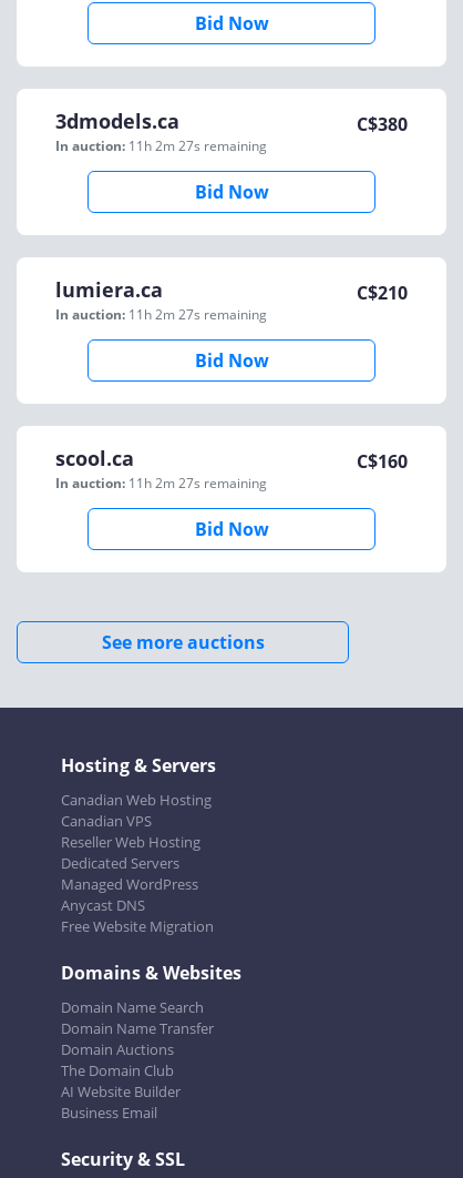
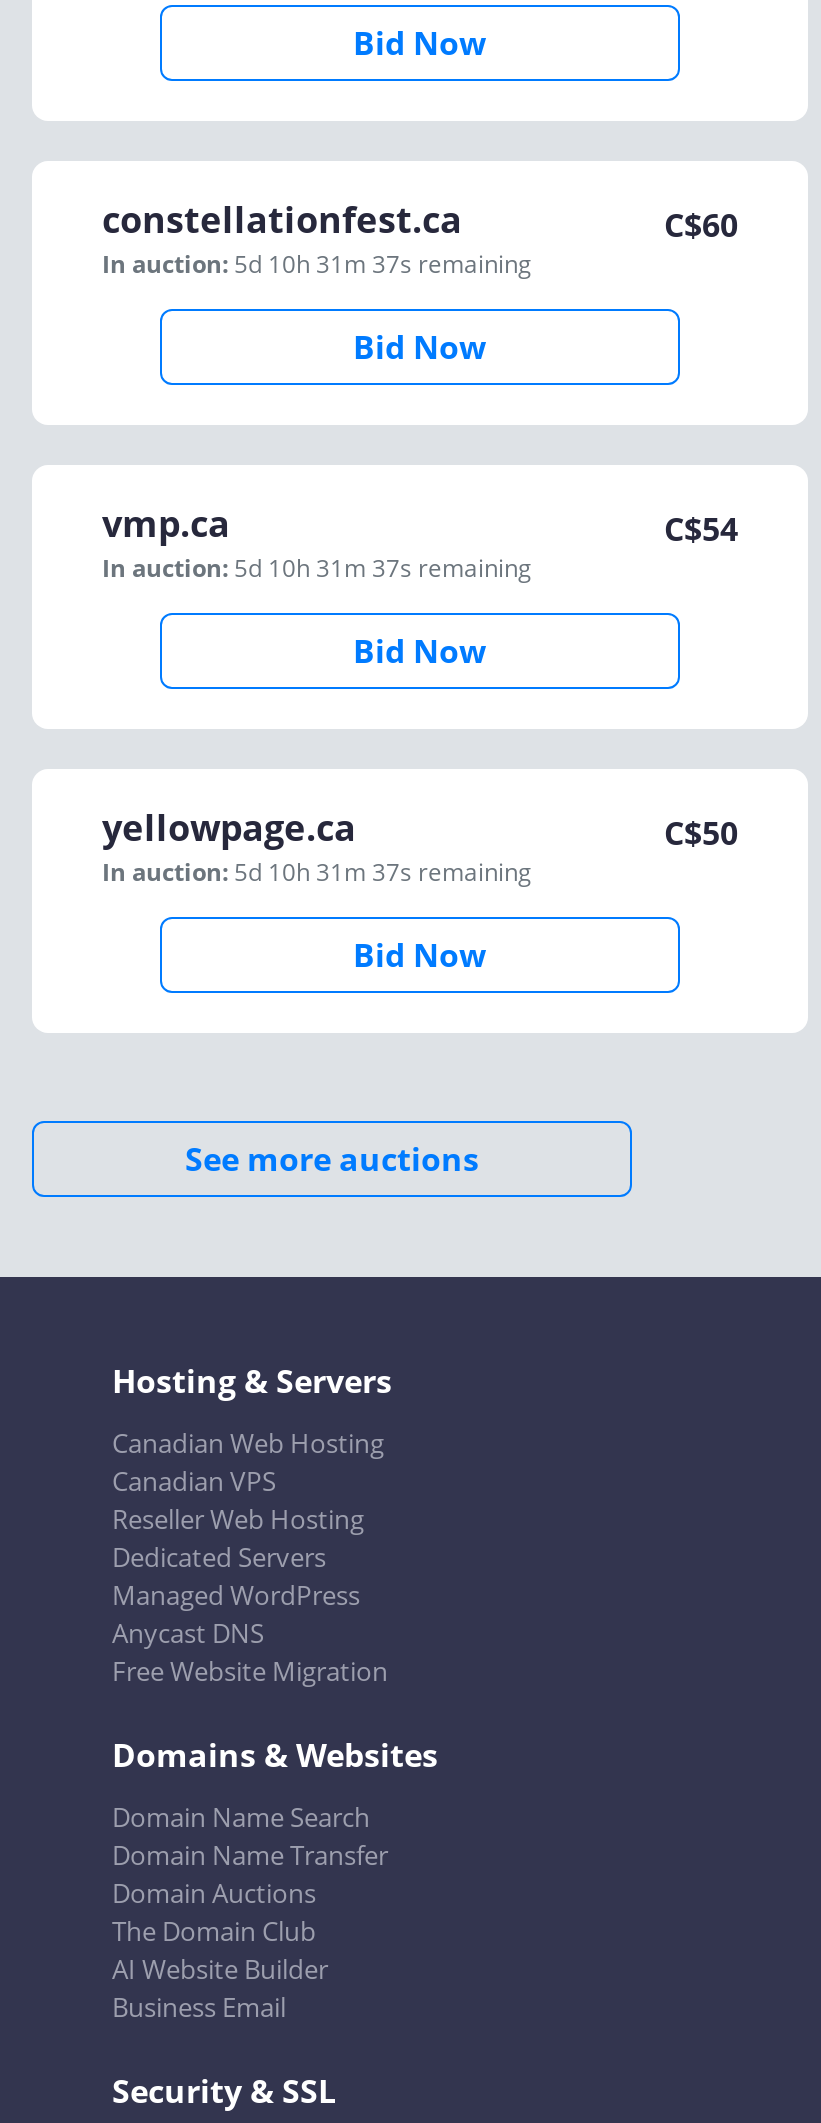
[55,108,267,155] 3dmodels.ca | In auction: 11h 2m 27s remaining -> [102,195,532,281] constellationfest.ca | In auction: 5d 10h 31m 37s remaining
[357,112,408,136] C$380 -> [664,203,738,247] C$60
[55,276,267,324] lumiera.ca | In auction: 11h 2m 27s remaining -> [102,499,532,585] vmp.ca | In auction: 5d 10h 31m 37s remaining
[357,281,408,305] C$210 -> [664,507,738,551] C$54
[55,445,267,492] scool.ca | In auction: 11h 2m 27s remaining -> [102,803,532,889] yellowpage.ca | In auction: 5d 10h 31m 37s remaining
[357,449,408,474] C$160 -> [664,811,738,855] C$50

